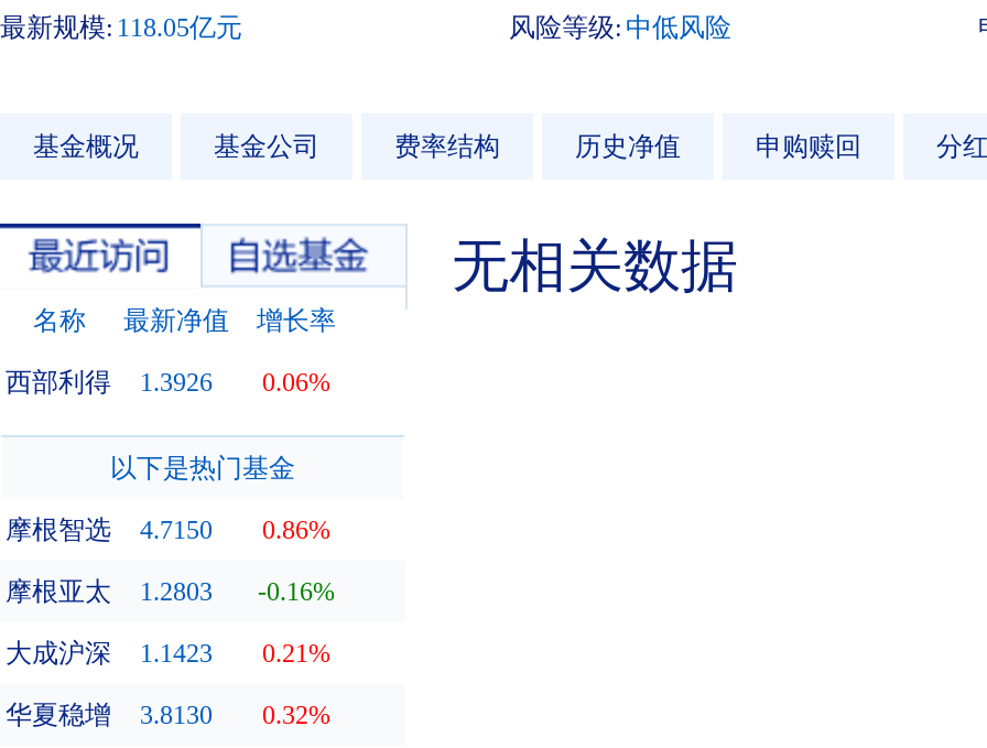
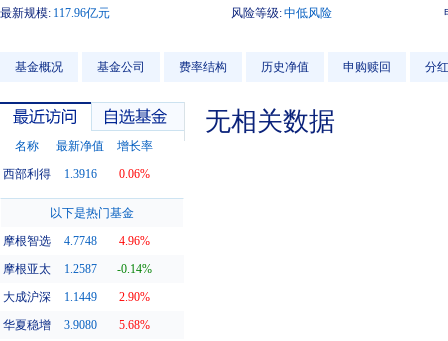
[0,12,242,43] 最新规模: 118.05亿元 -> [0,6,110,20] 最新规模: 117.96亿元
[6,367,330,398] 西部利得 1.3926 0.06% -> [2,167,150,181] 西部利得 1.3916 0.06%
[140,514,213,545] 4.7150 -> [63,234,96,248] 4.7748
[262,514,330,545] 0.86% -> [119,234,150,248] 4.96%
[140,576,213,607] 1.2803 -> [63,262,96,276] 1.2587
[258,576,335,607] -0.16% -> [117,262,152,276] -0.14%
[140,638,213,669] 1.1423 -> [63,290,96,304] 1.1449
[262,638,330,669] 0.21% -> [119,290,150,304] 2.90%
[140,700,213,730] 3.8130 -> [63,318,96,332] 3.9080
[262,700,330,730] 0.32% -> [119,318,150,332] 5.68%

